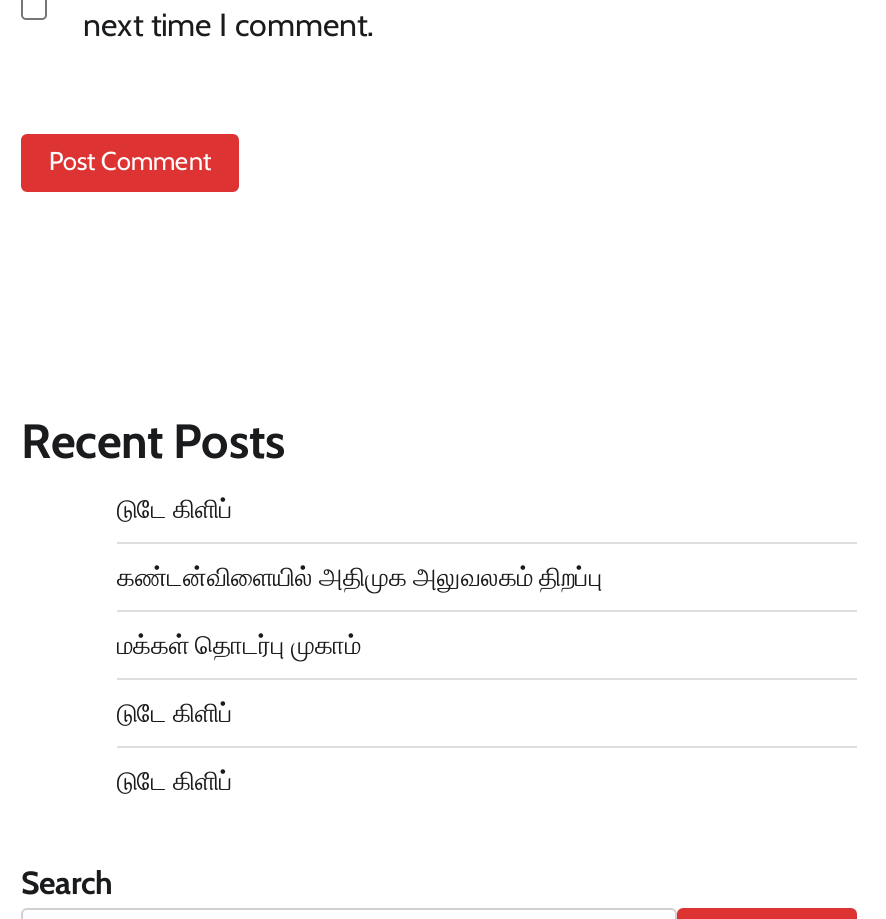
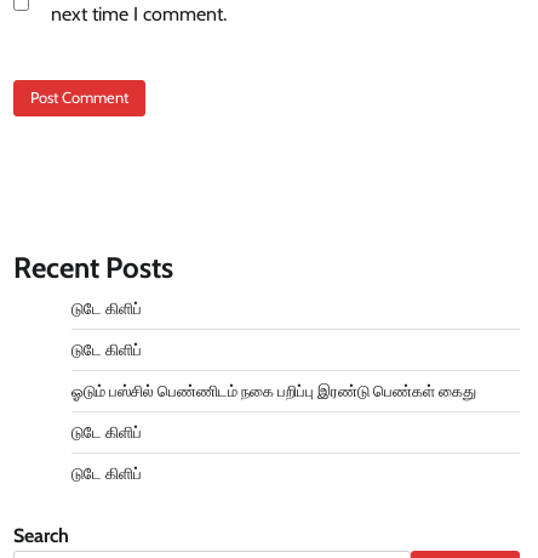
[117,562,603,592] கண்டன்விளையில் அதிமுக அலுவலகம் திறப்பு -> [71,341,142,359] டுடே கிளிப்
[117,630,361,660] மக்கள் தொடர்பு முகாம் -> [71,382,476,400] ஓடும் பஸ்சில் பெண்ணிடம் நகை பறிப்பு இரண்டு பெண்கள் கைது

